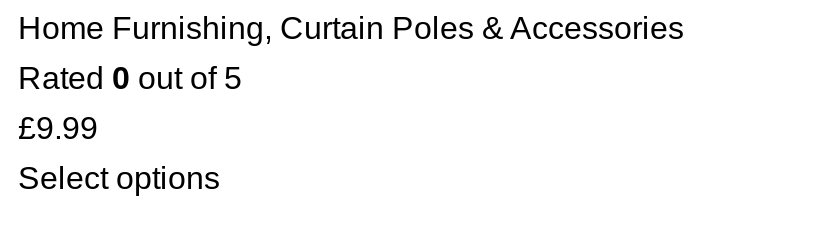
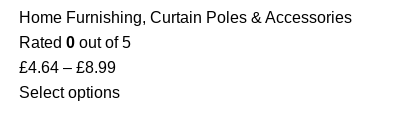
[18,111,98,145] £9.99 -> [19,58,116,75] £4.64 – £8.99

